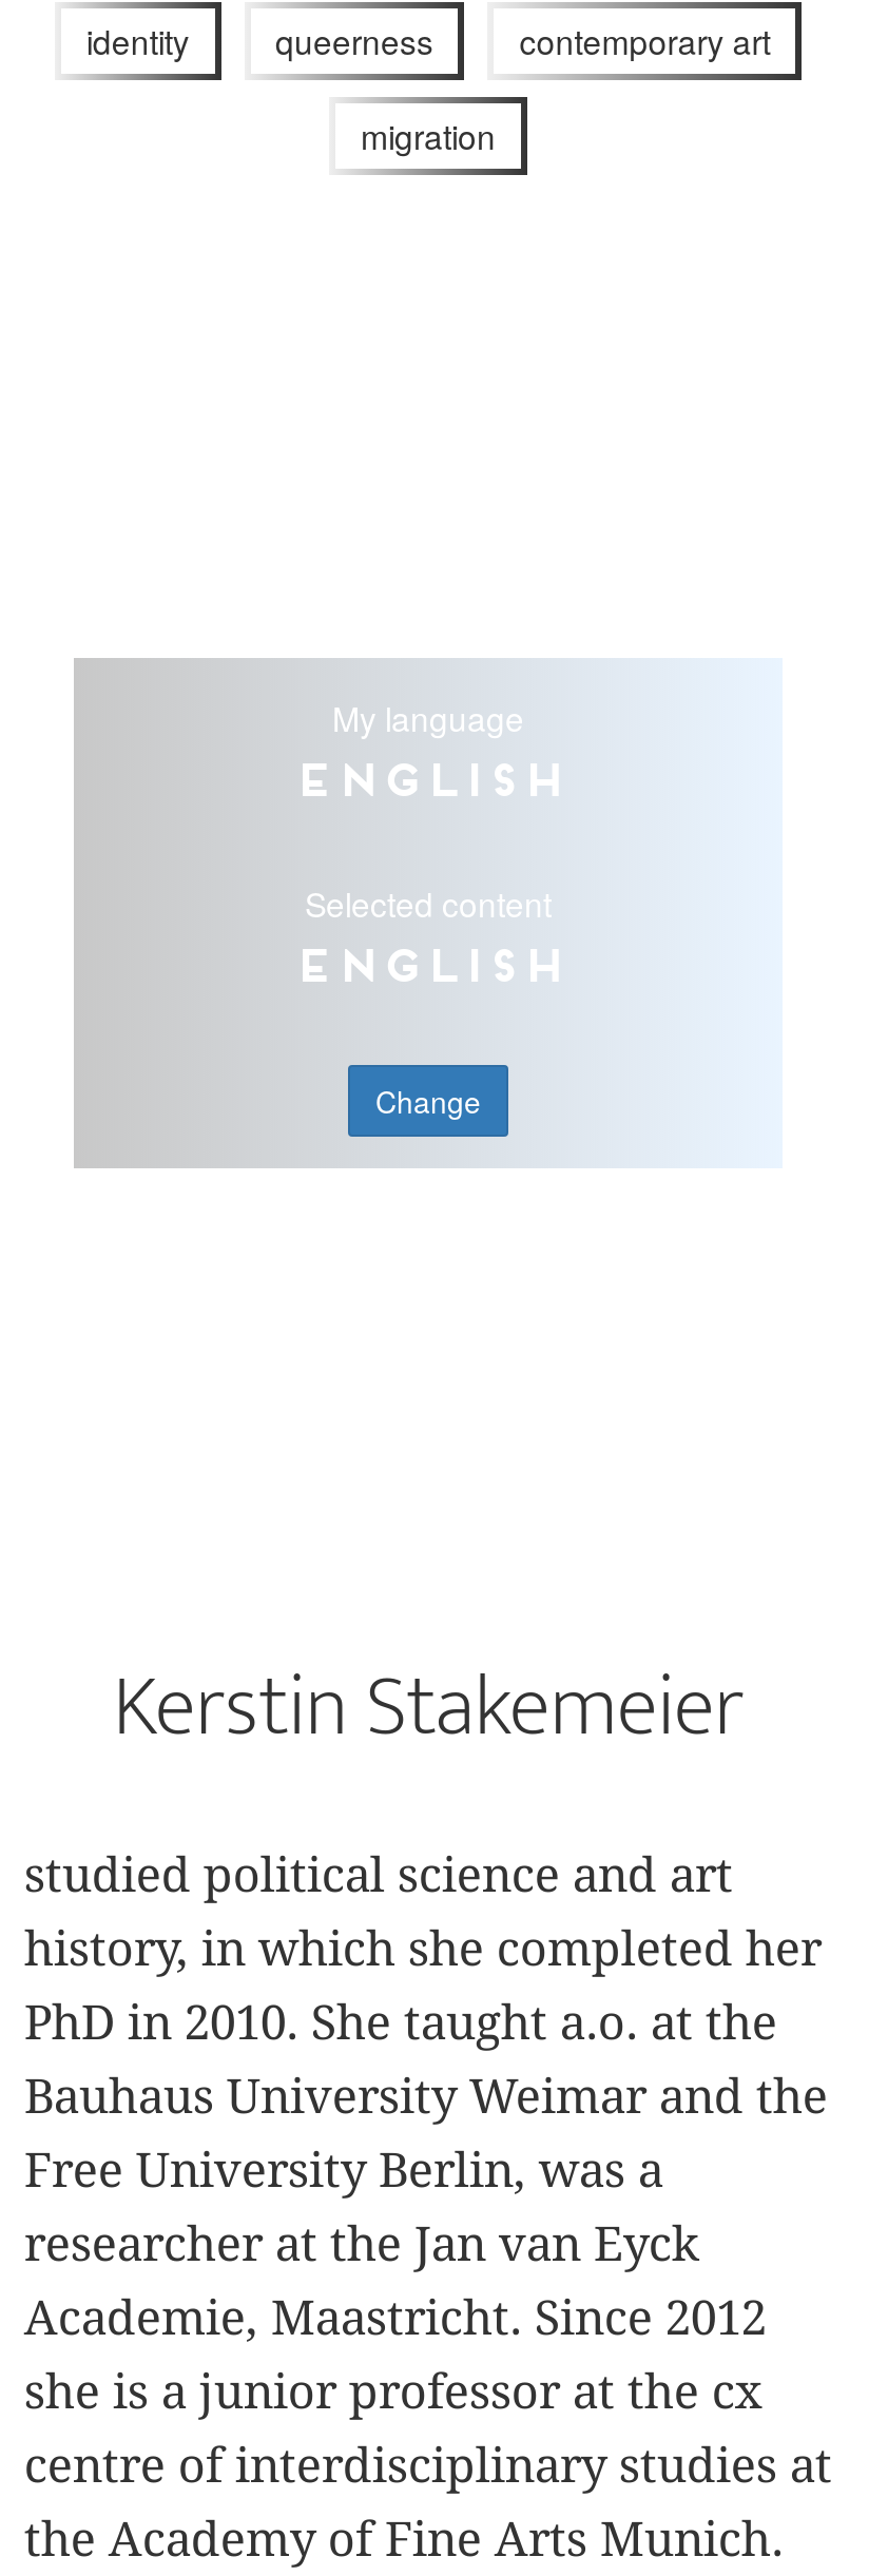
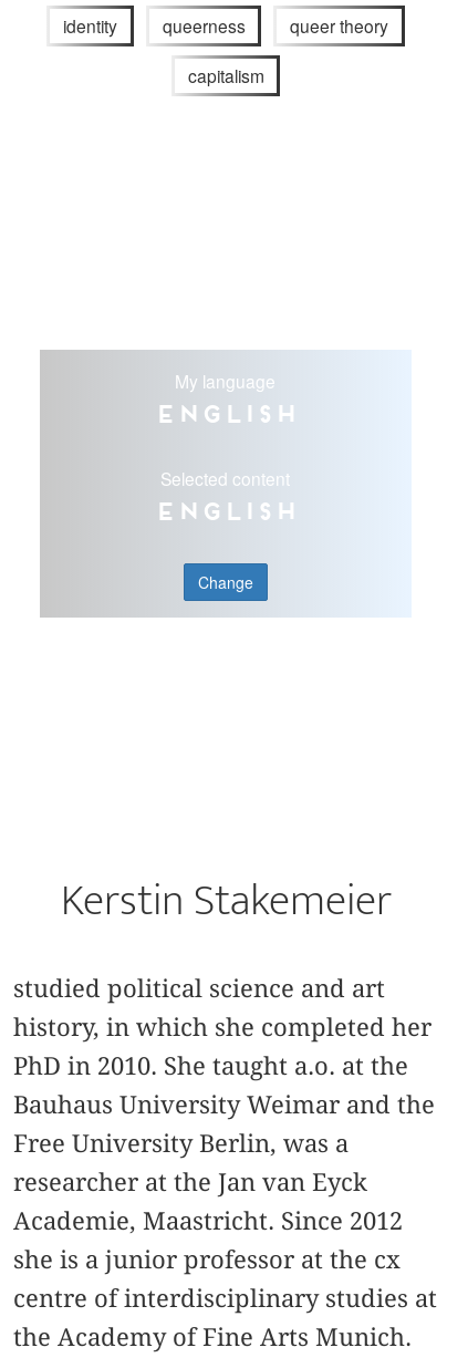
[519,17,770,63] contemporary art -> [290,13,389,38] queer theory
[361,111,496,158] migration -> [188,63,264,87] capitalism

